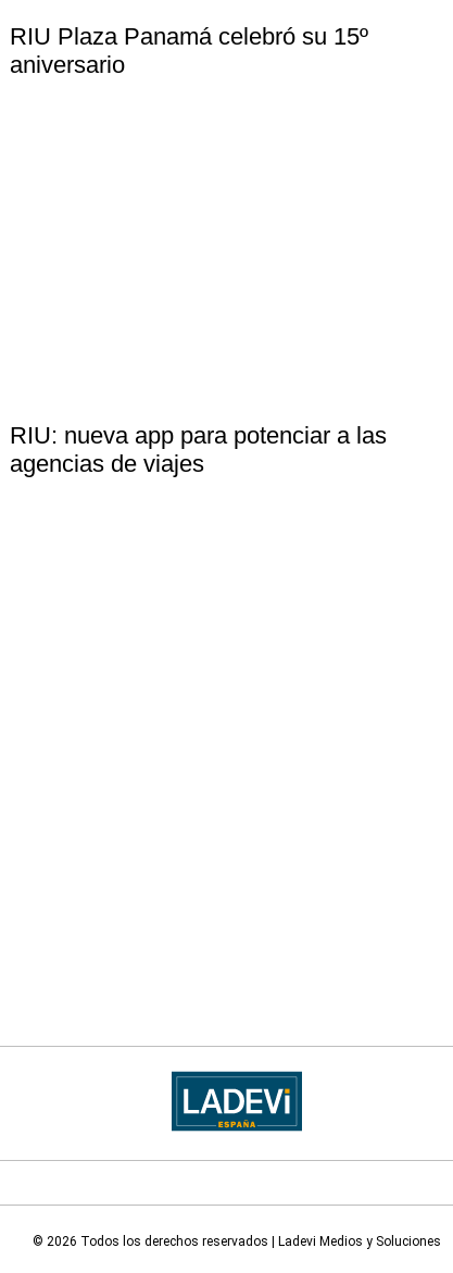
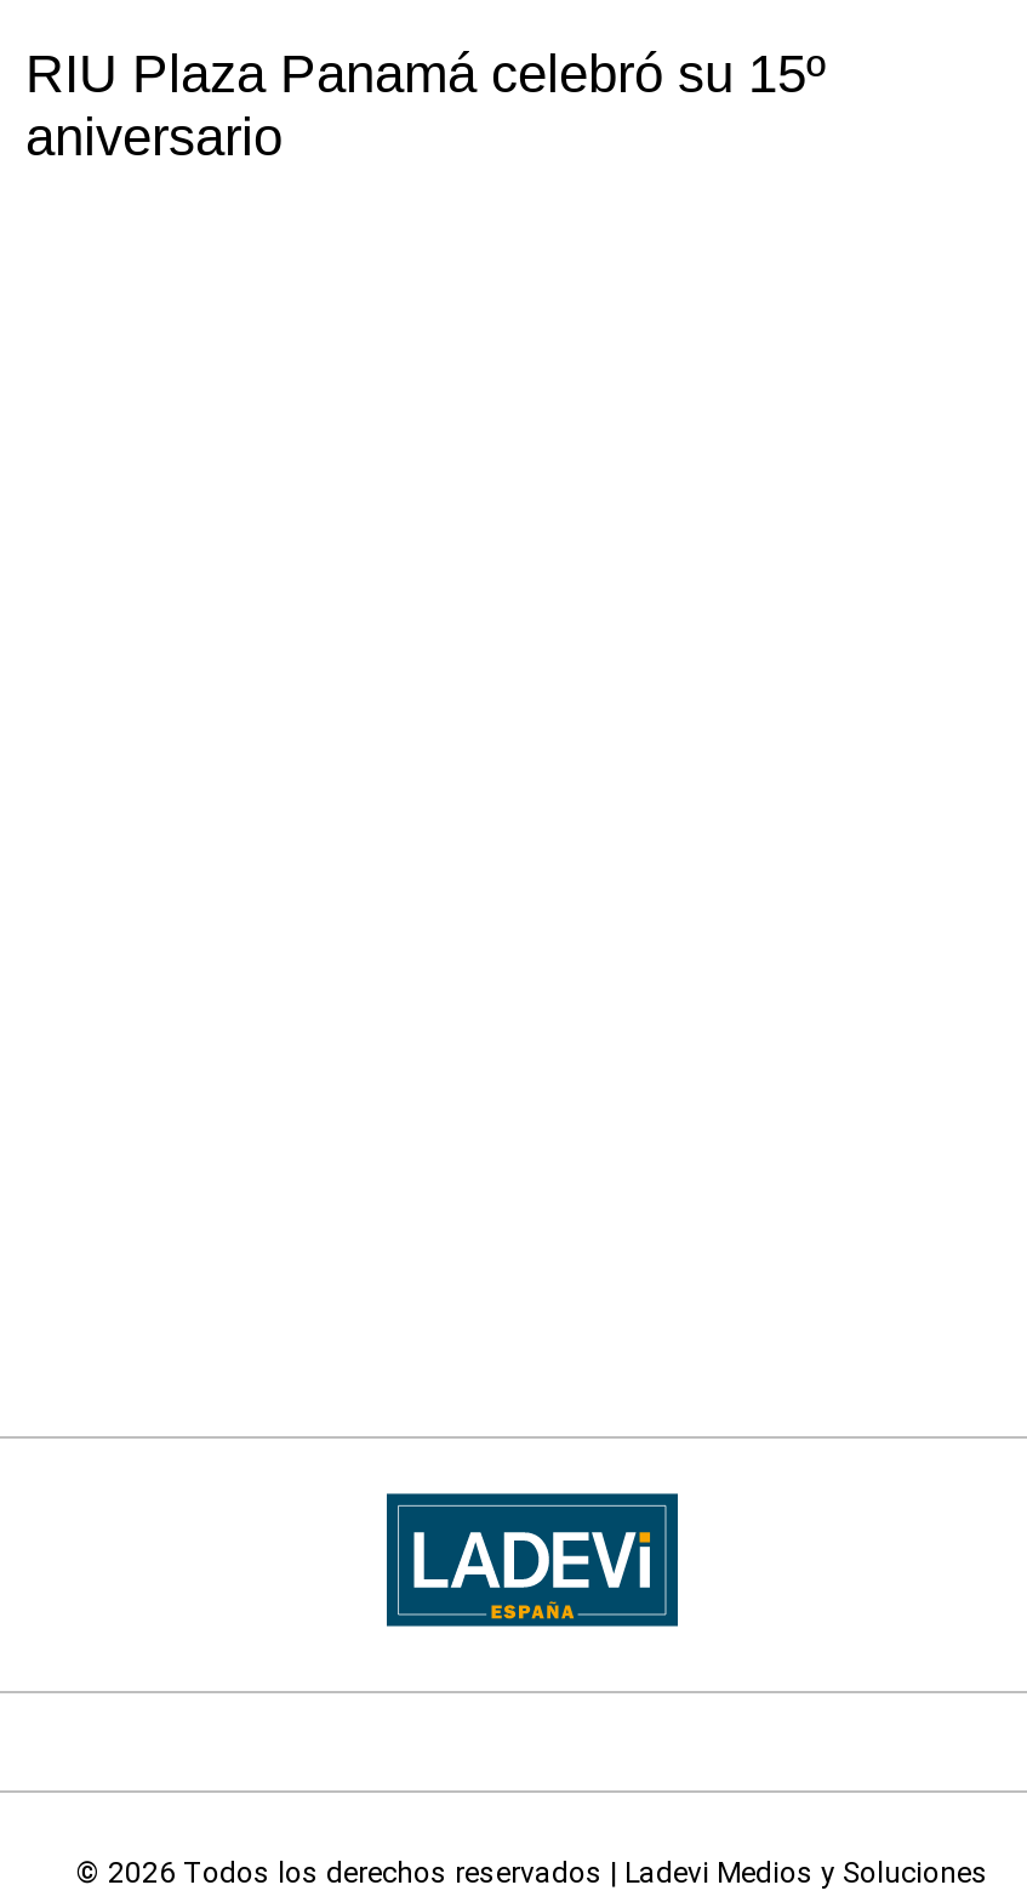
[10,422,387,477] RIU: nueva app para potenciar a las | agencias de viajes -> none

